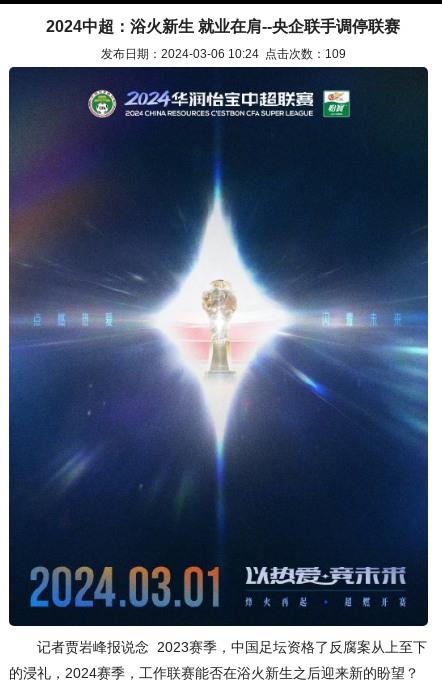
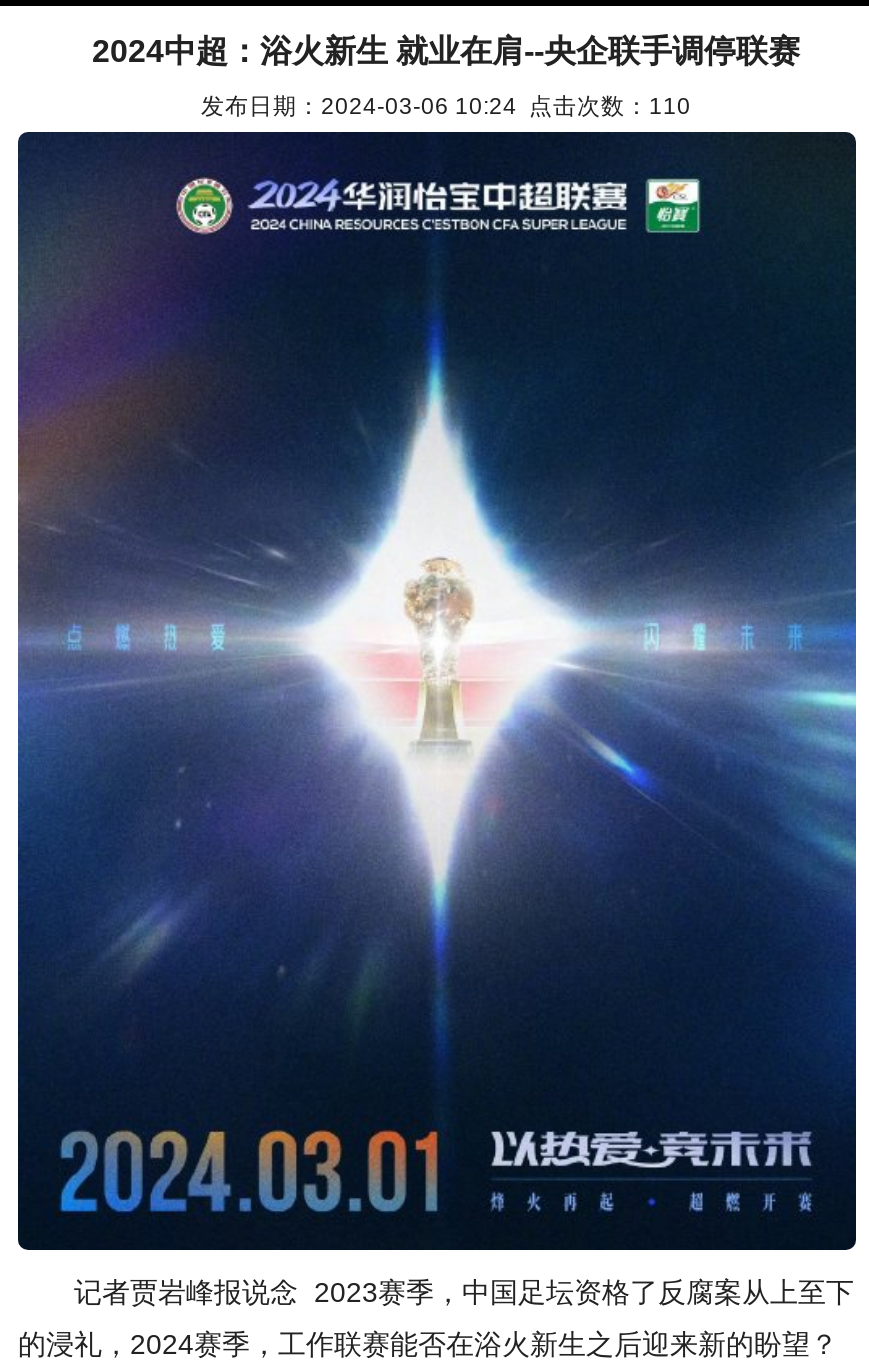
[100,47,345,60] 发布日期：2024-03-06 10:24 点击次数：109 -> [201,92,691,118] 发布日期：2024-03-06 10:24 点击次数：110

